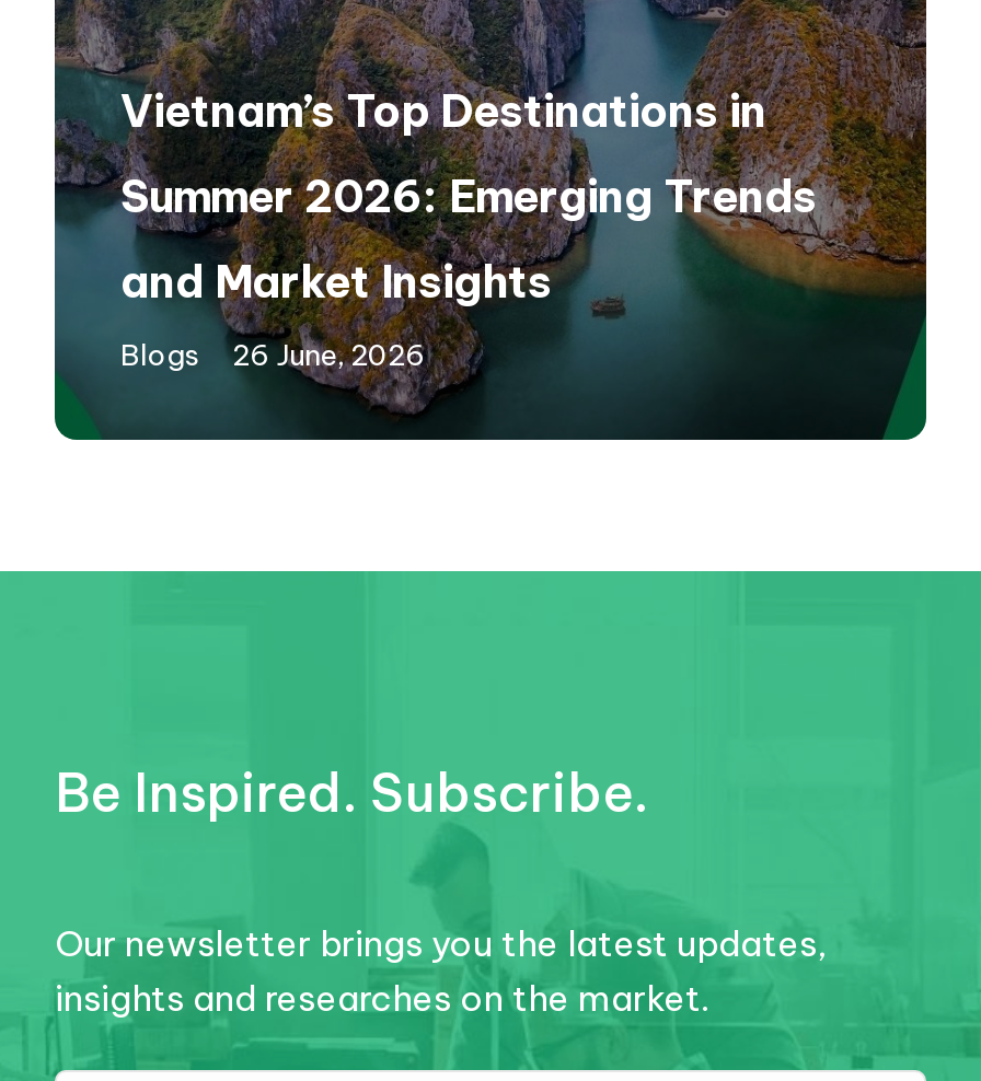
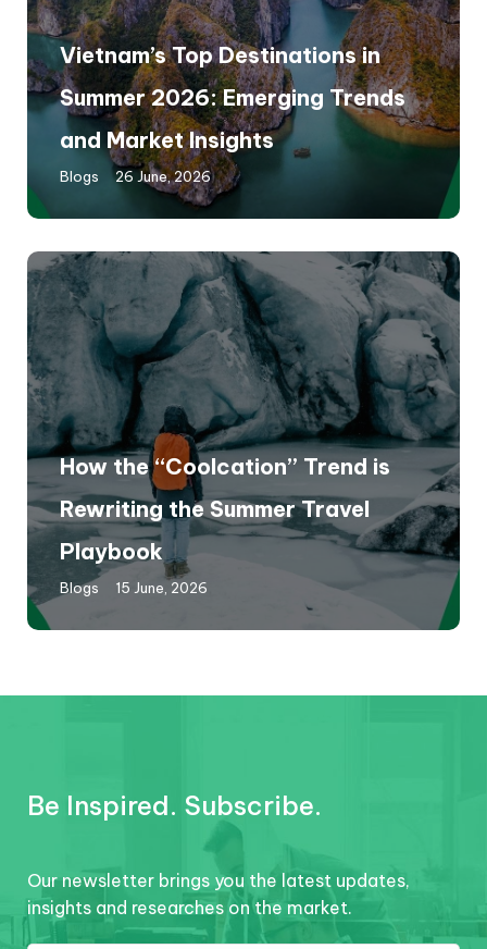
none -> [27,250,460,630] [image] | How the “Coolcation” Trend is | Rewriting the Summer Travel | Playbook | Blogs | 15 June, 2026

